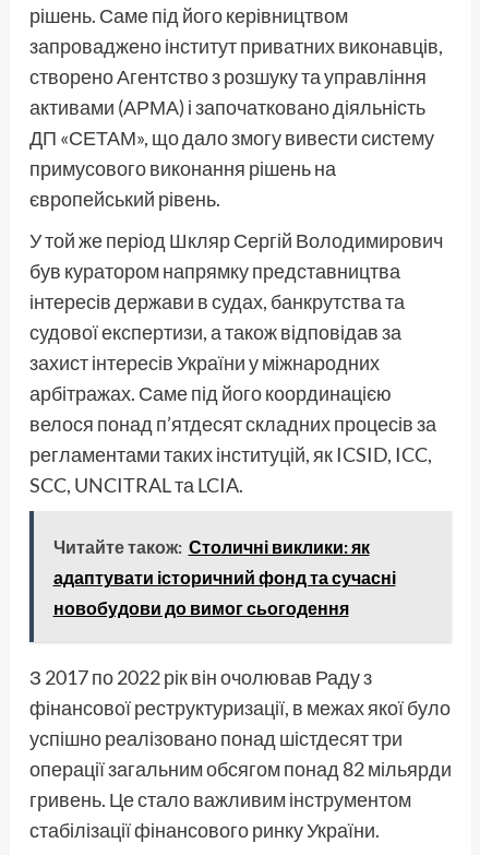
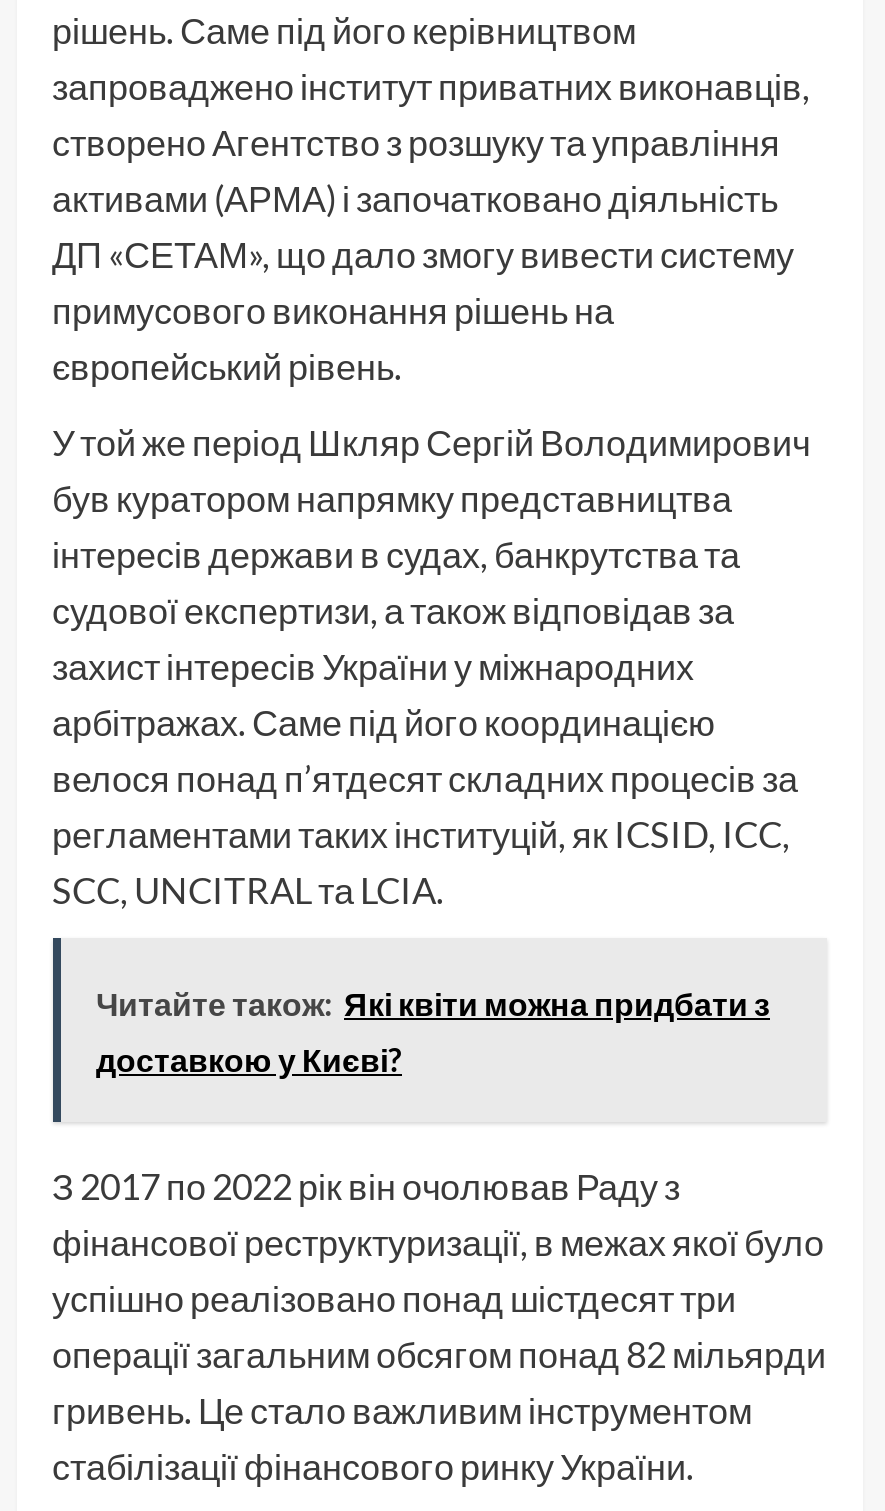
[53,537,395,619] Читайте також: Столичні виклики: як | адаптувати історичний фонд та сучасні | новобудови до вимог сьогодення -> [96,983,770,1077] Читайте також: Які квіти можна придбати з | доставкою у Києві?

